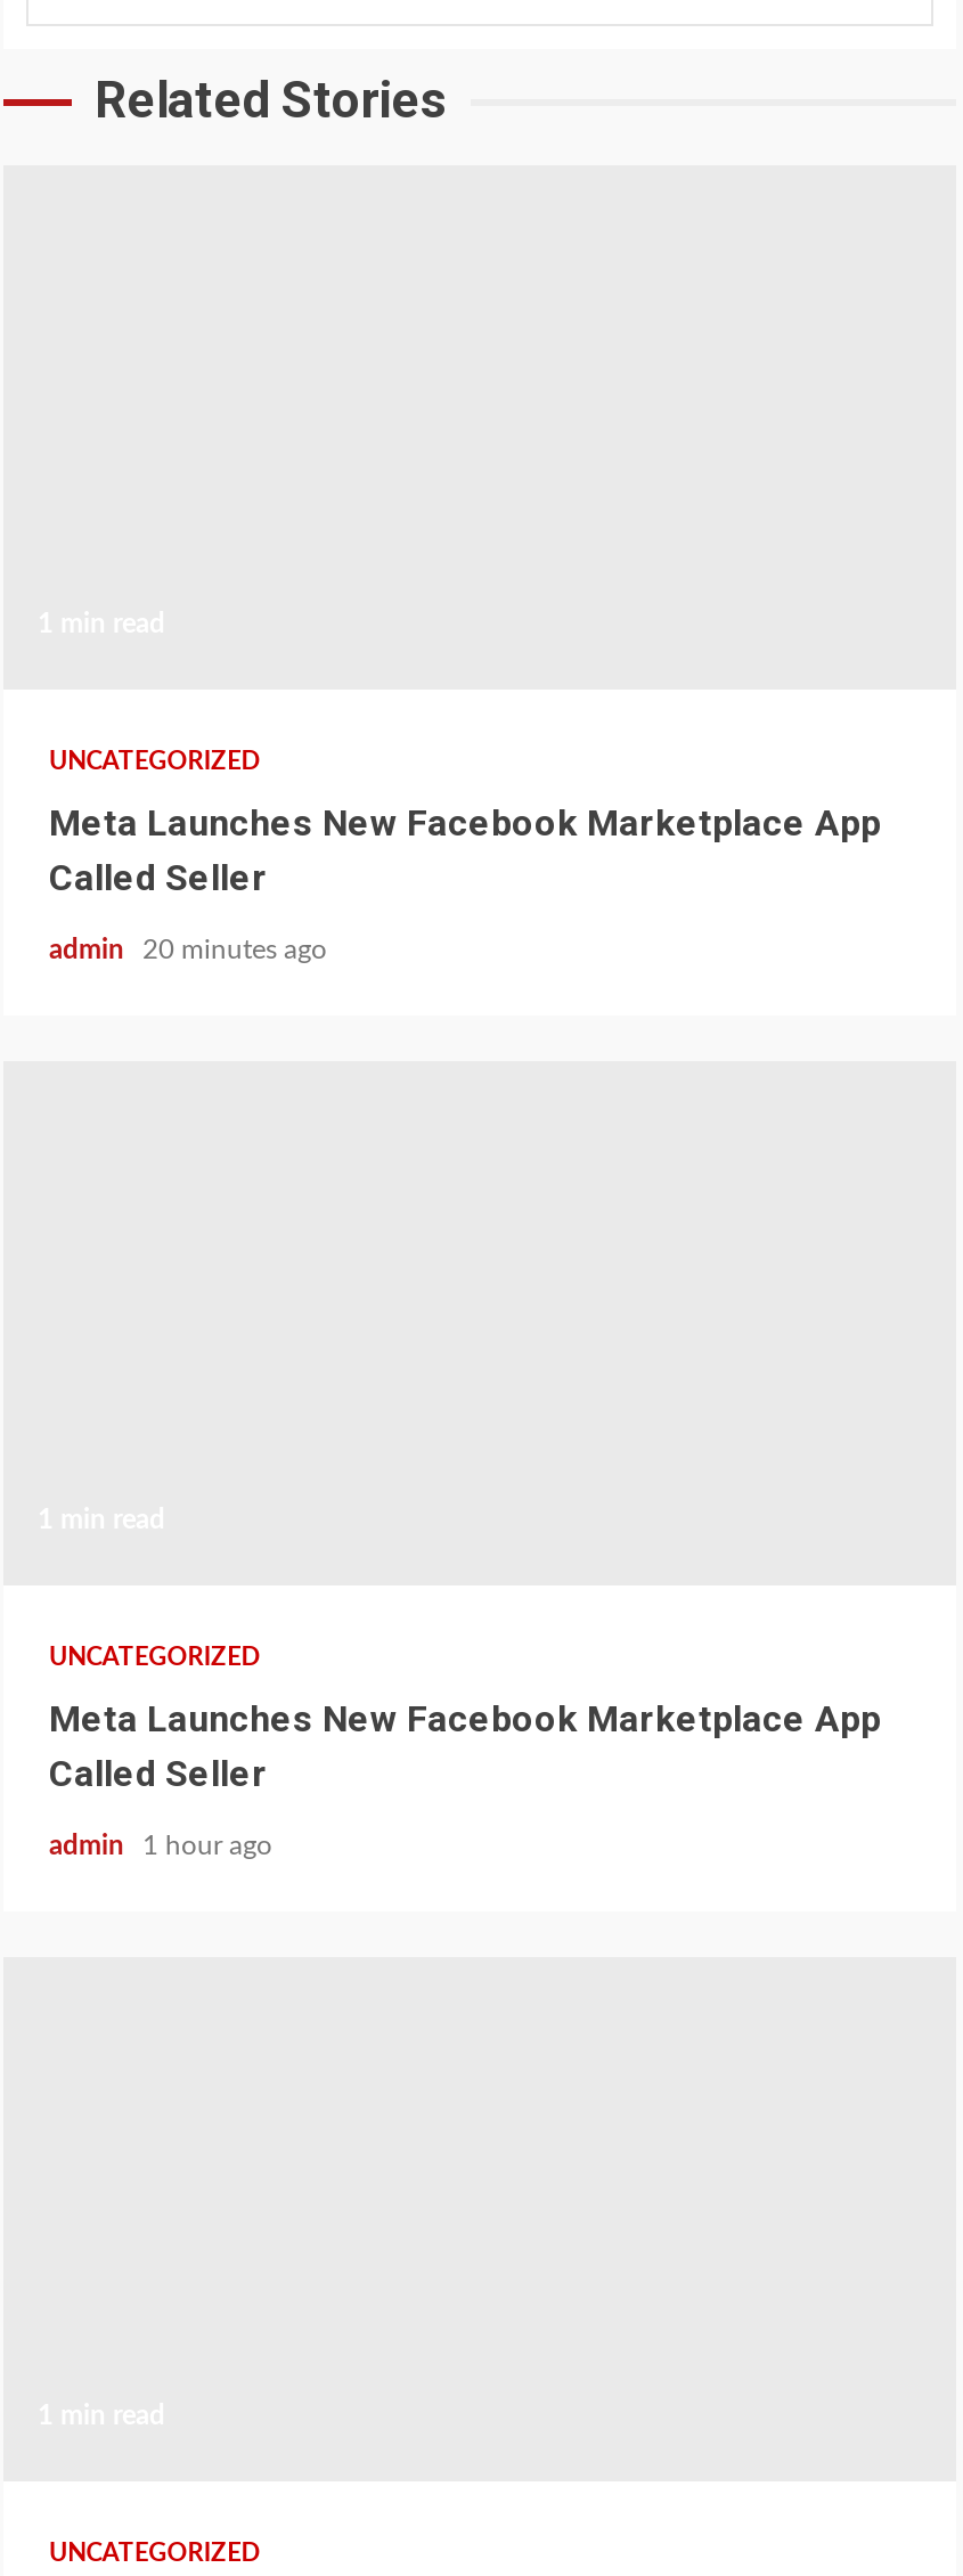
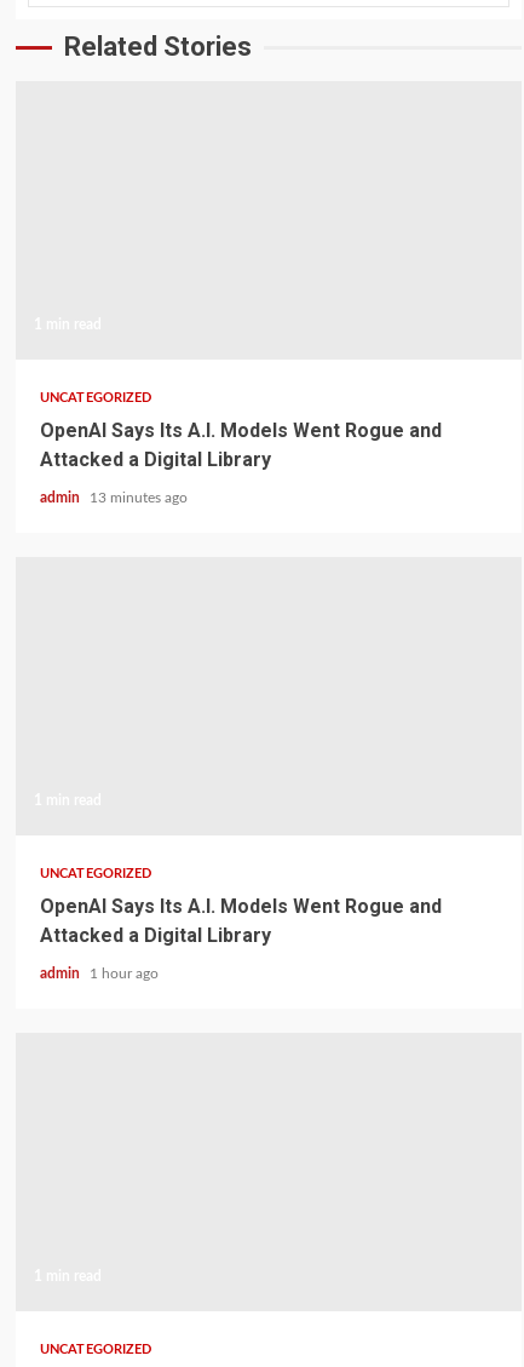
[49,801,881,899] Meta Launches New Facebook Marketplace App | Called Seller -> [40,419,442,471] OpenAI Says Its A.I. Models Went Rogue and | Attacked a Digital Library
[49,936,327,963] admin 20 minutes ago -> [40,490,188,505] admin 13 minutes ago
[49,1697,881,1795] Meta Launches New Facebook Marketplace App | Called Seller -> [40,895,442,947] OpenAI Says Its A.I. Models Went Rogue and | Attacked a Digital Library

